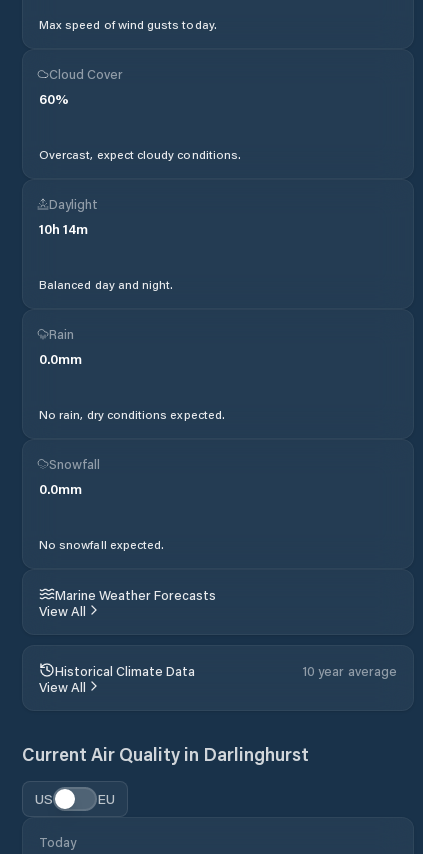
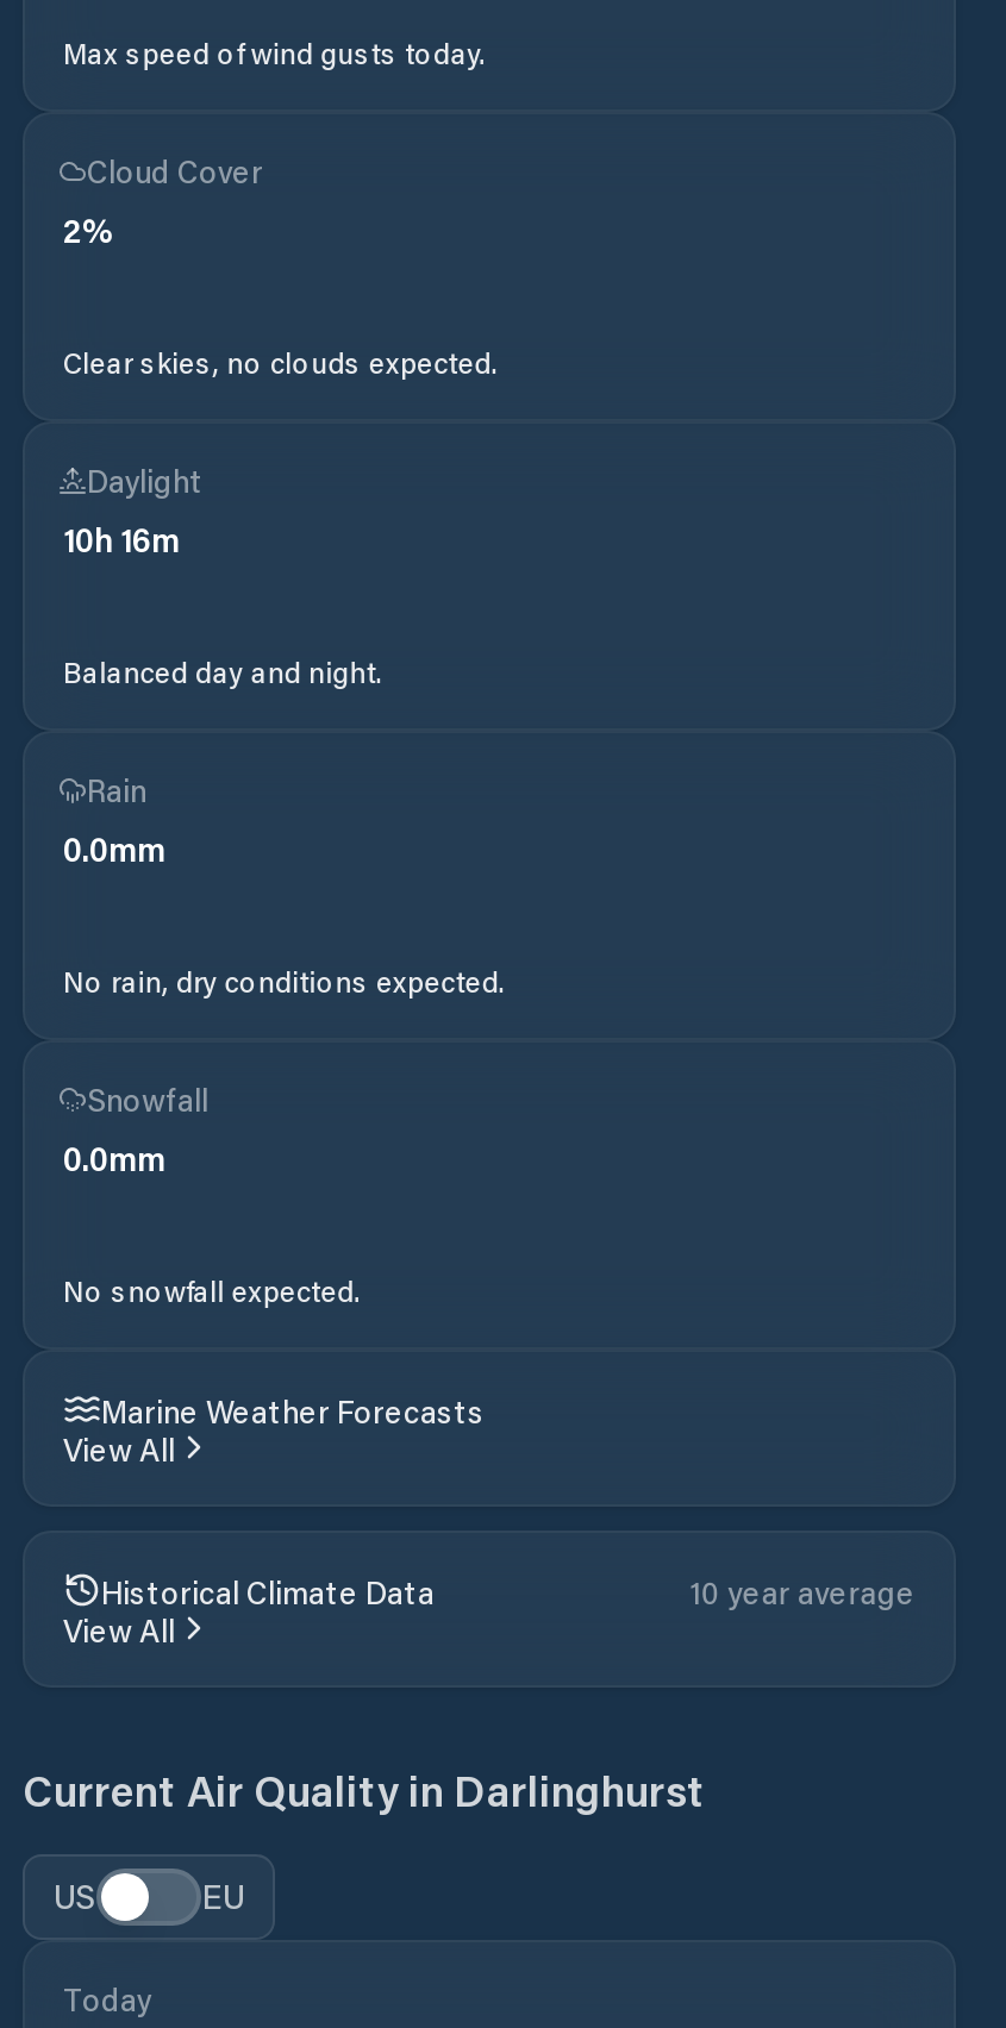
[39,89,69,108] 60% -> [63,207,115,252] 2%
[39,146,241,162] Overcast, expect cloudy conditions. -> [63,343,499,381] Clear skies, no clouds expected.
[39,219,88,238] 10h 14m -> [63,517,180,562] 10h 16m

